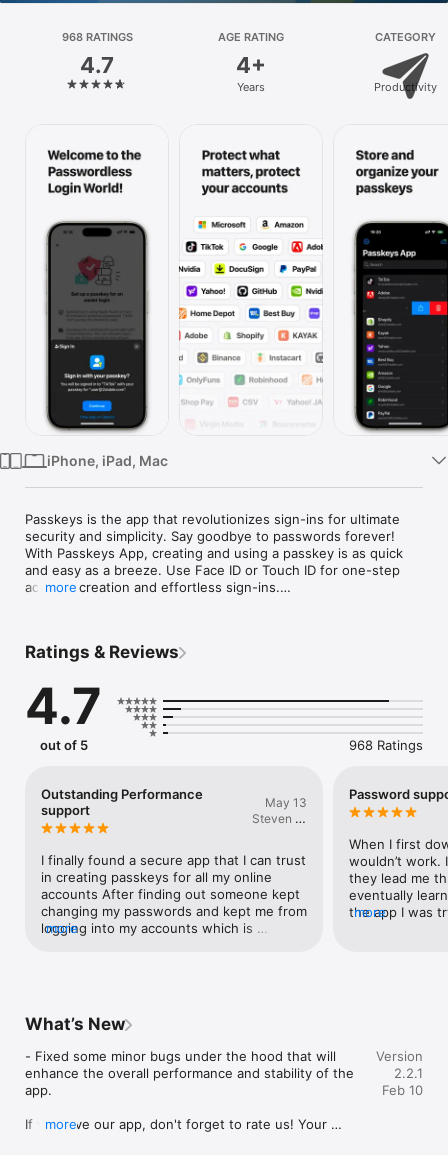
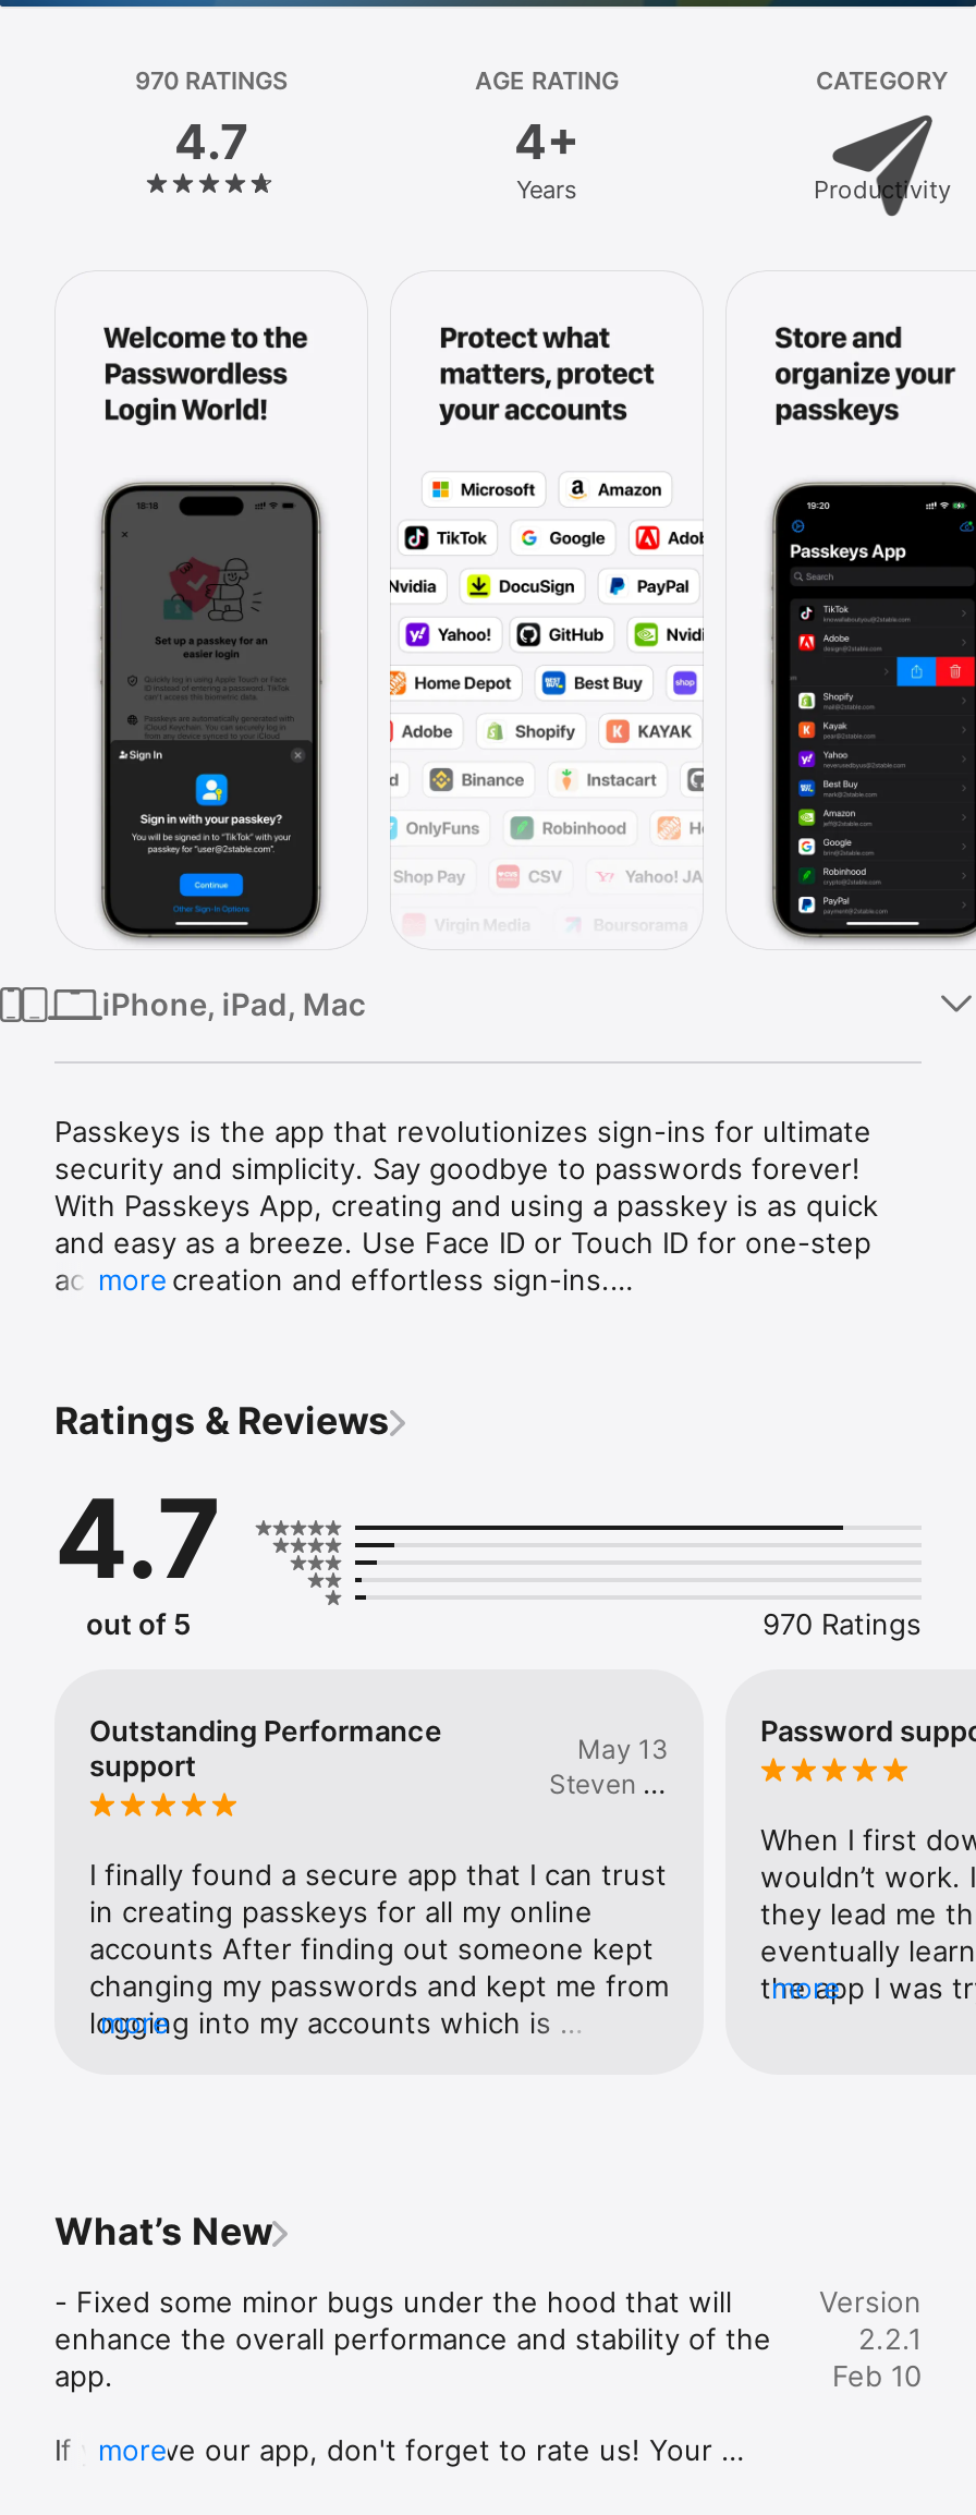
[61,30,132,44] 968 RATINGS -> [135,65,288,96] 970 RATINGS
[349,737,423,753] 968 Ratings -> [762,1606,922,1641] 970 Ratings

